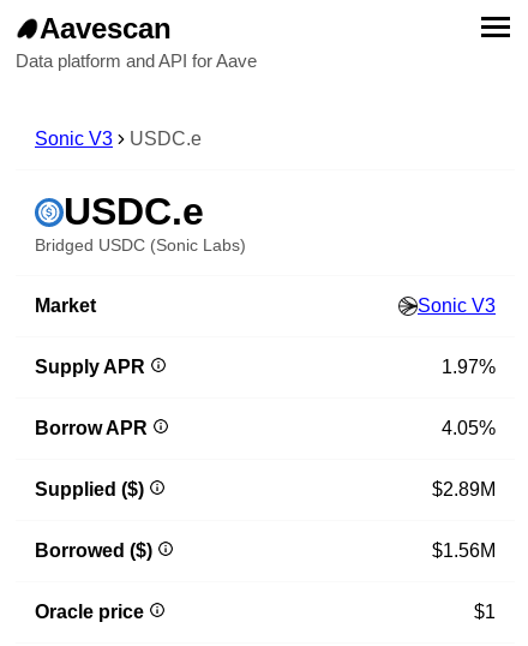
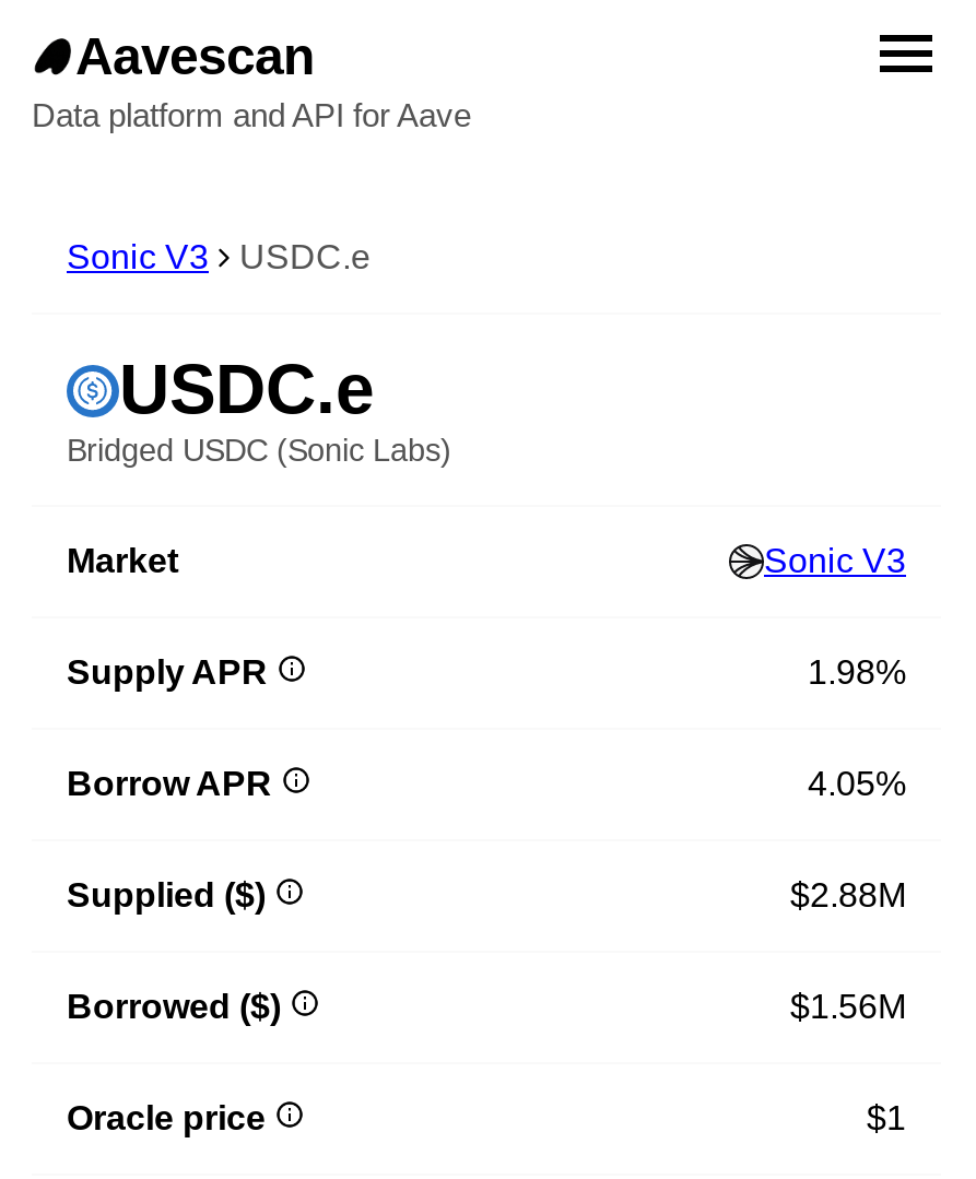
[442,357,496,377] 1.97% -> [808,653,906,691] 1.98%
[432,479,496,500] $2.89M -> [790,876,906,913] $2.88M

